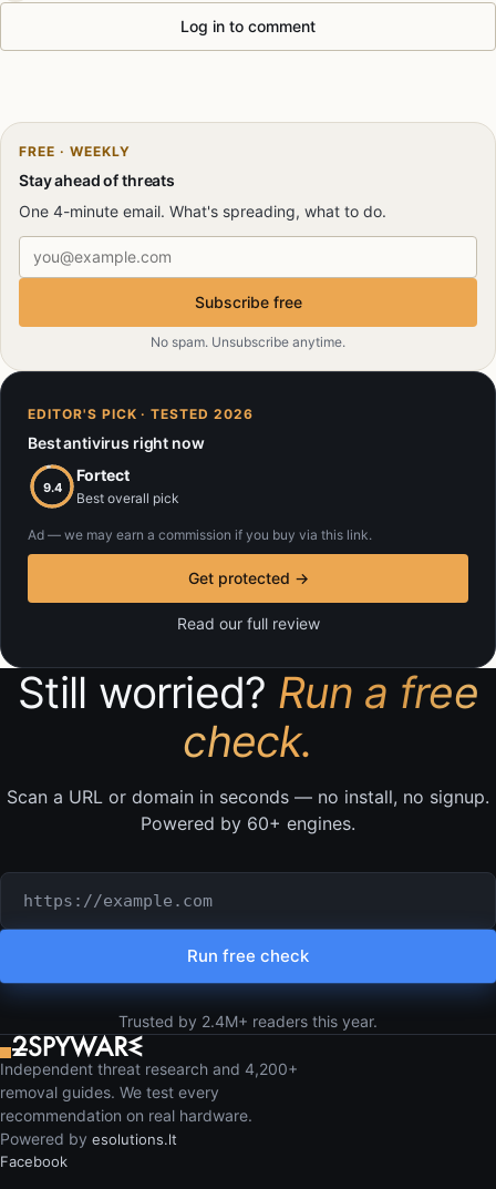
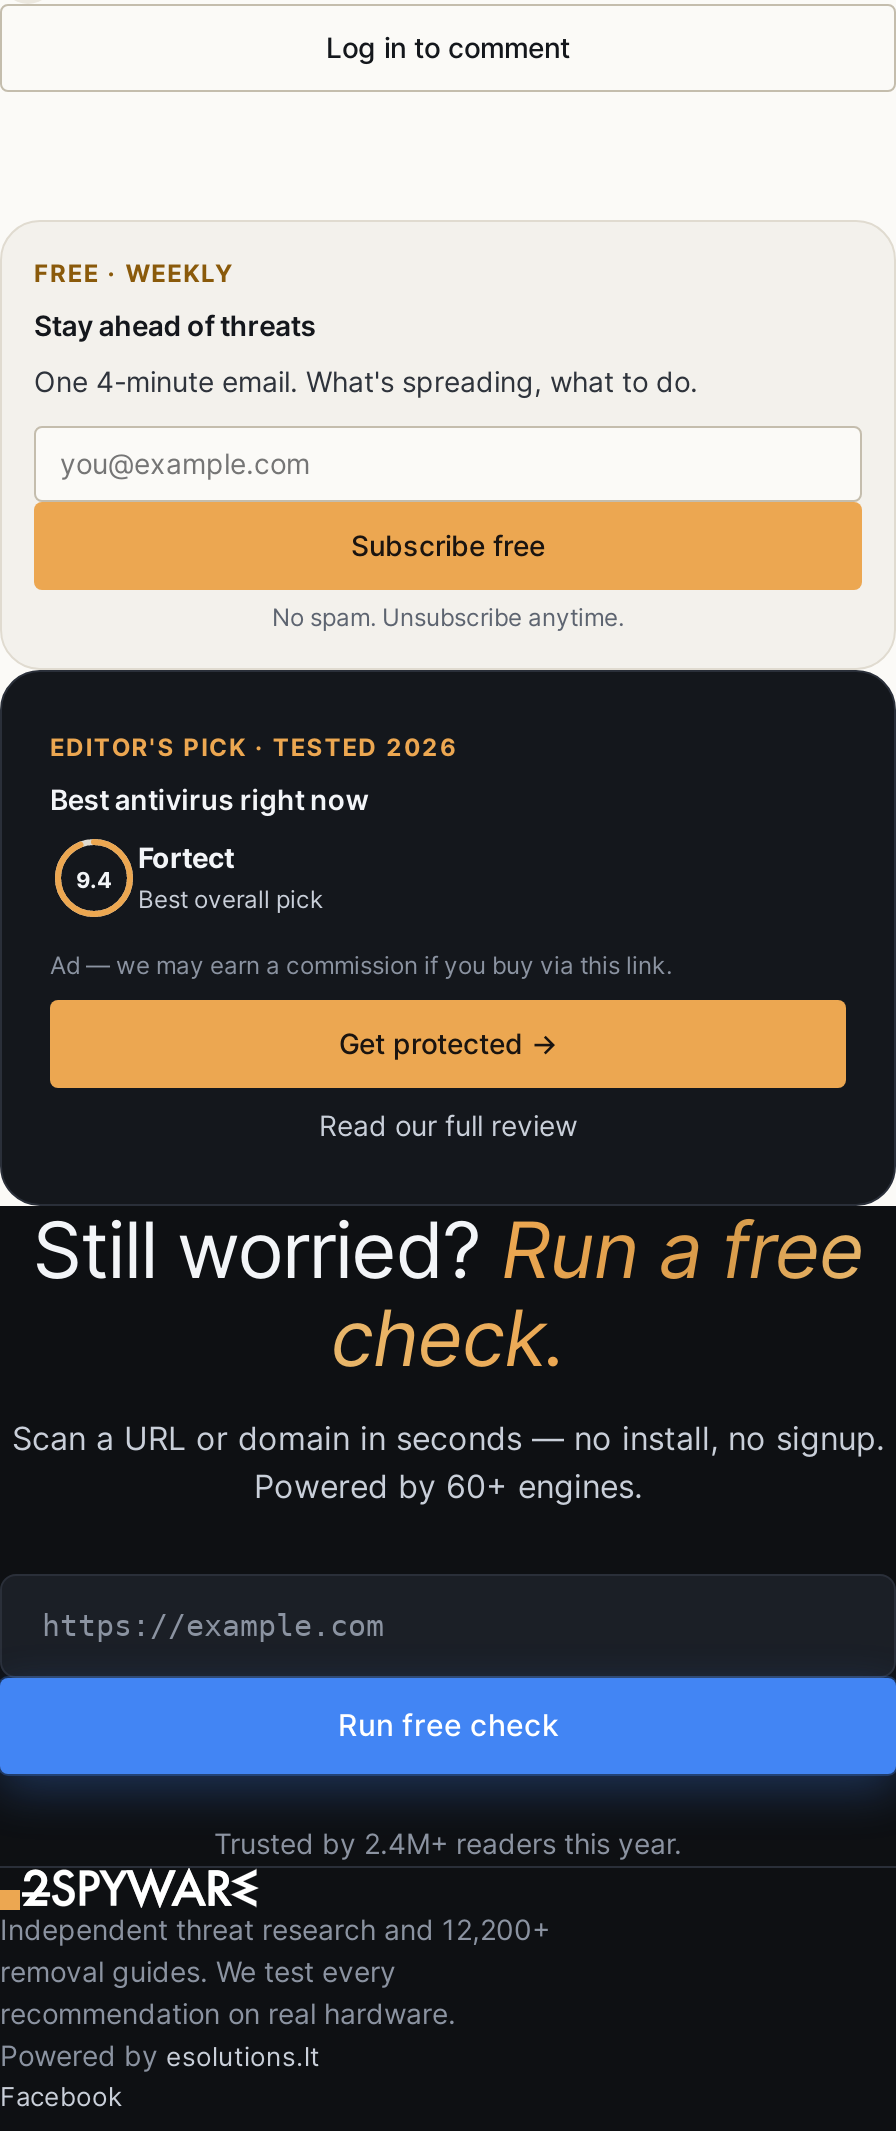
[0,1059,298,1078] Independent threat research and 4,200+ -> [0,1911,550,1945] Independent threat research and 12,200+

